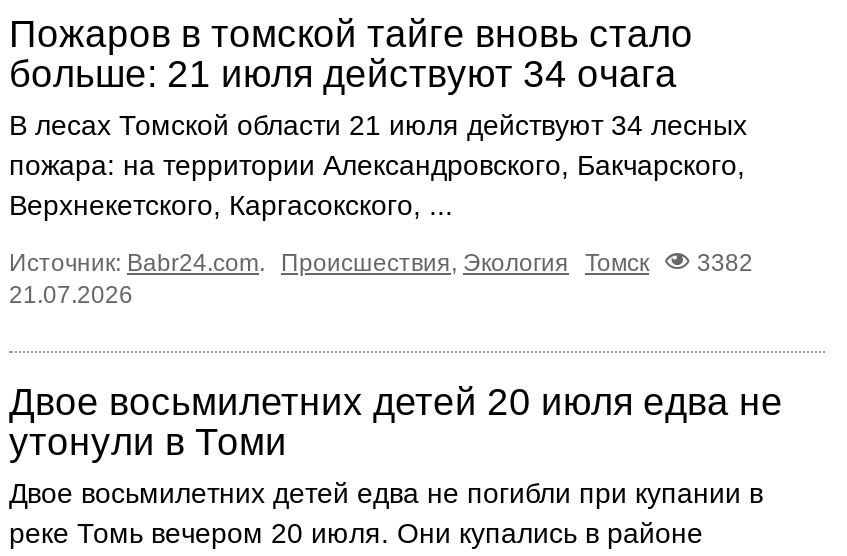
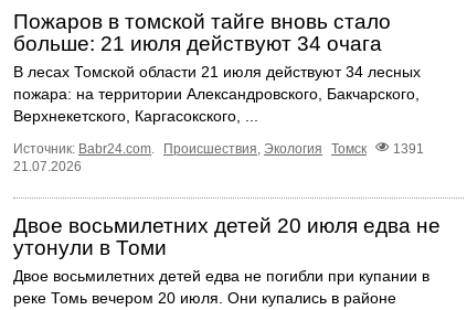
[9,249,753,277] Источник: Babr24.com. Происшествия, Экология Томск 3382 -> [13,141,424,156] Источник: Babr24.com. Происшествия, Экология Томск 1391

